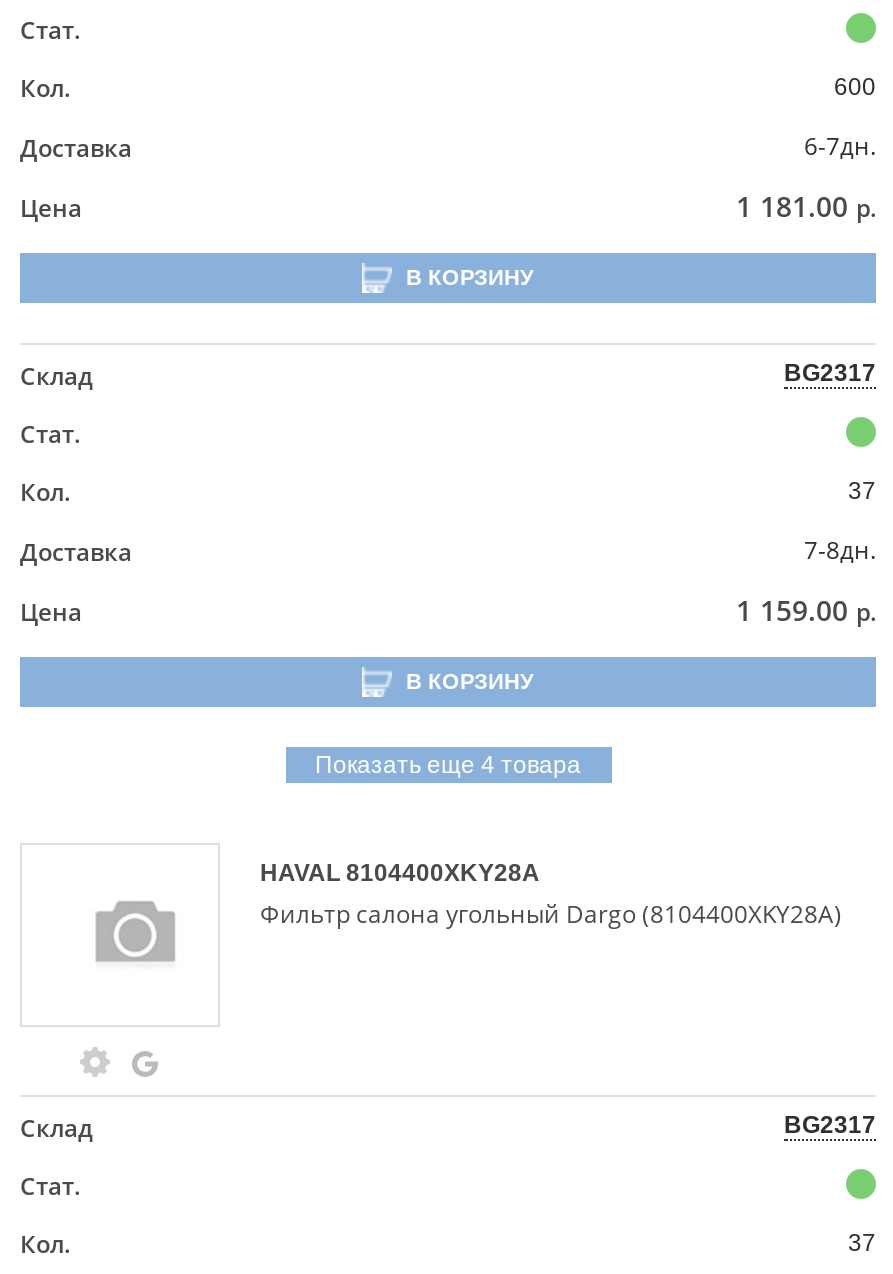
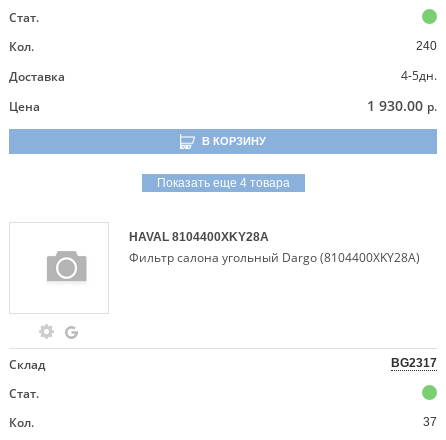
[834,73,876,101] 600 -> [416,39,437,53] 240
[804,129,876,163] 6-7дн. -> [401,67,437,84] 4-5дн.
[20,187,876,629] 1 181.00 р. | В КОРЗИНУ | Склад | BG2317 | Стат. | Кол. | 37 | Доставка | 7-8дн. | Цена | 1 159.00 р. -> [367,96,437,115] 1 930.00 р.

